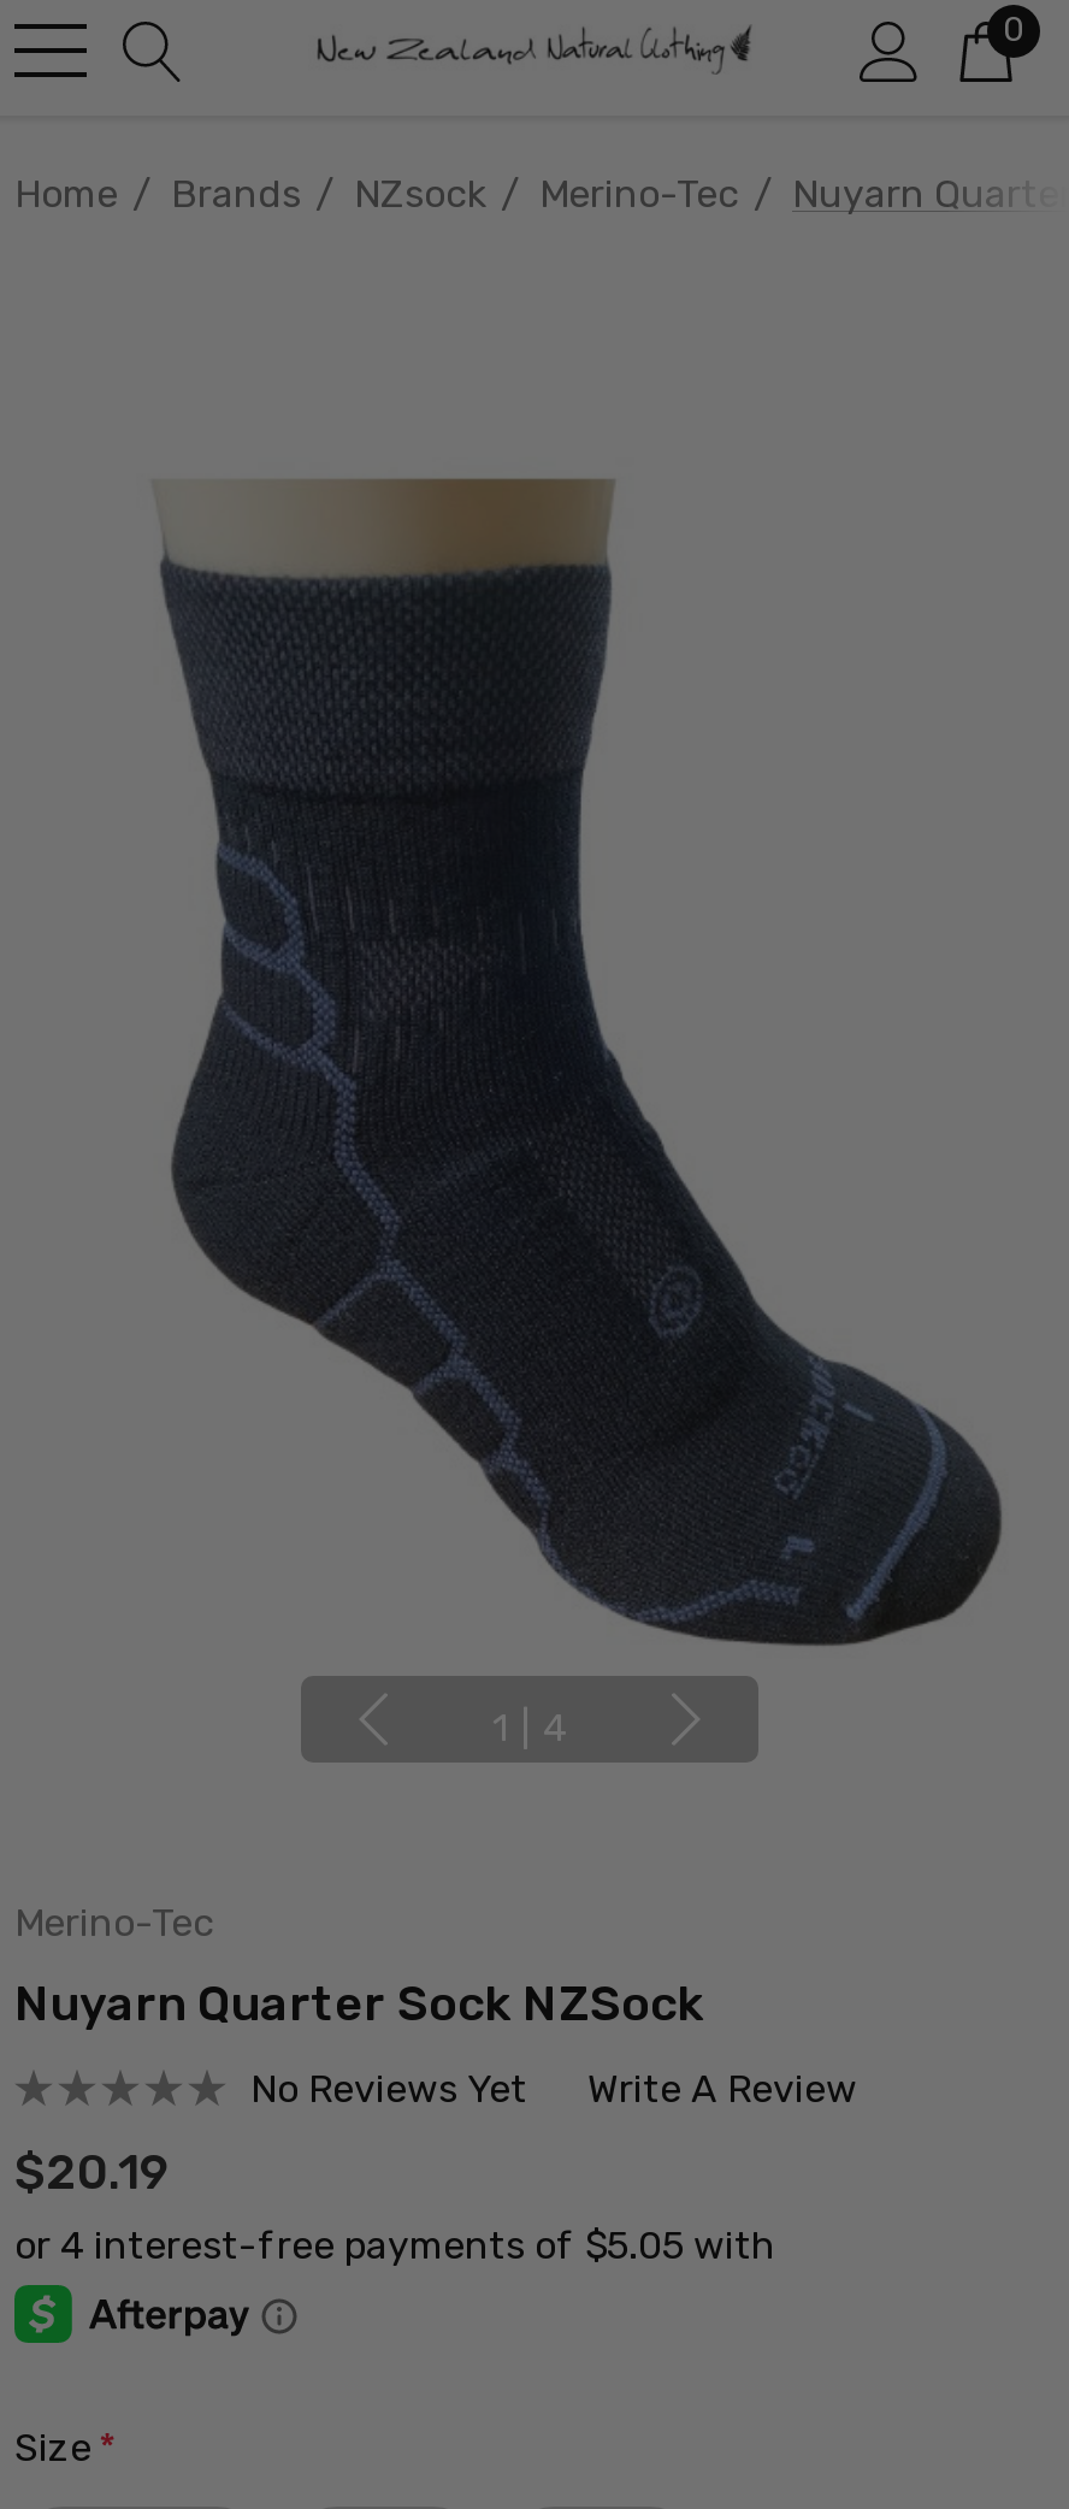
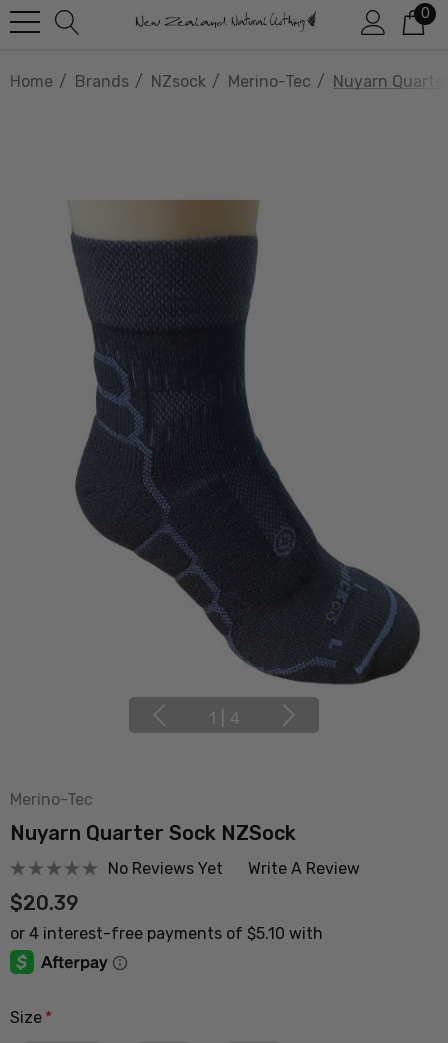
[14,2144,171,2202] $20.19 -> [10,891,79,915] $20.39

